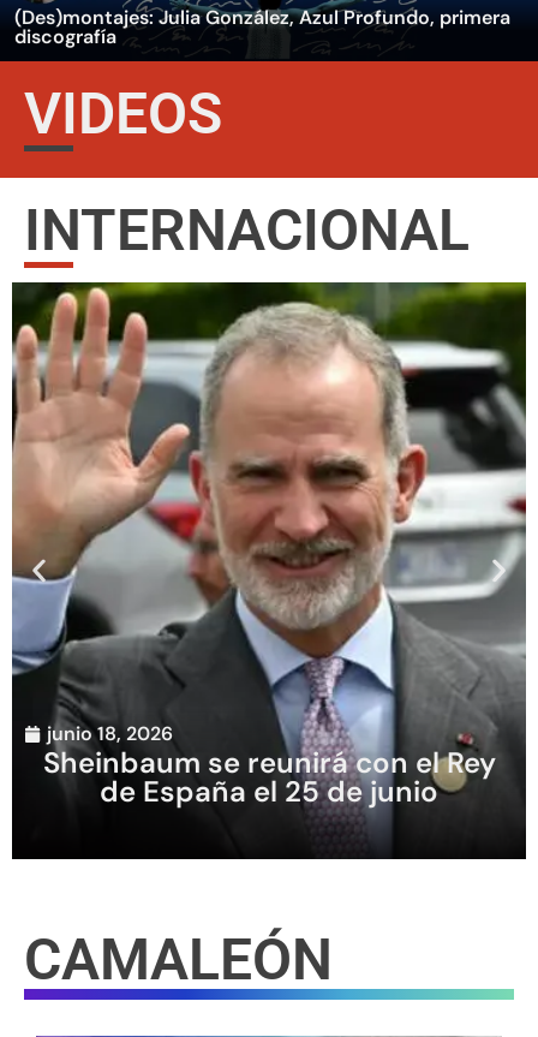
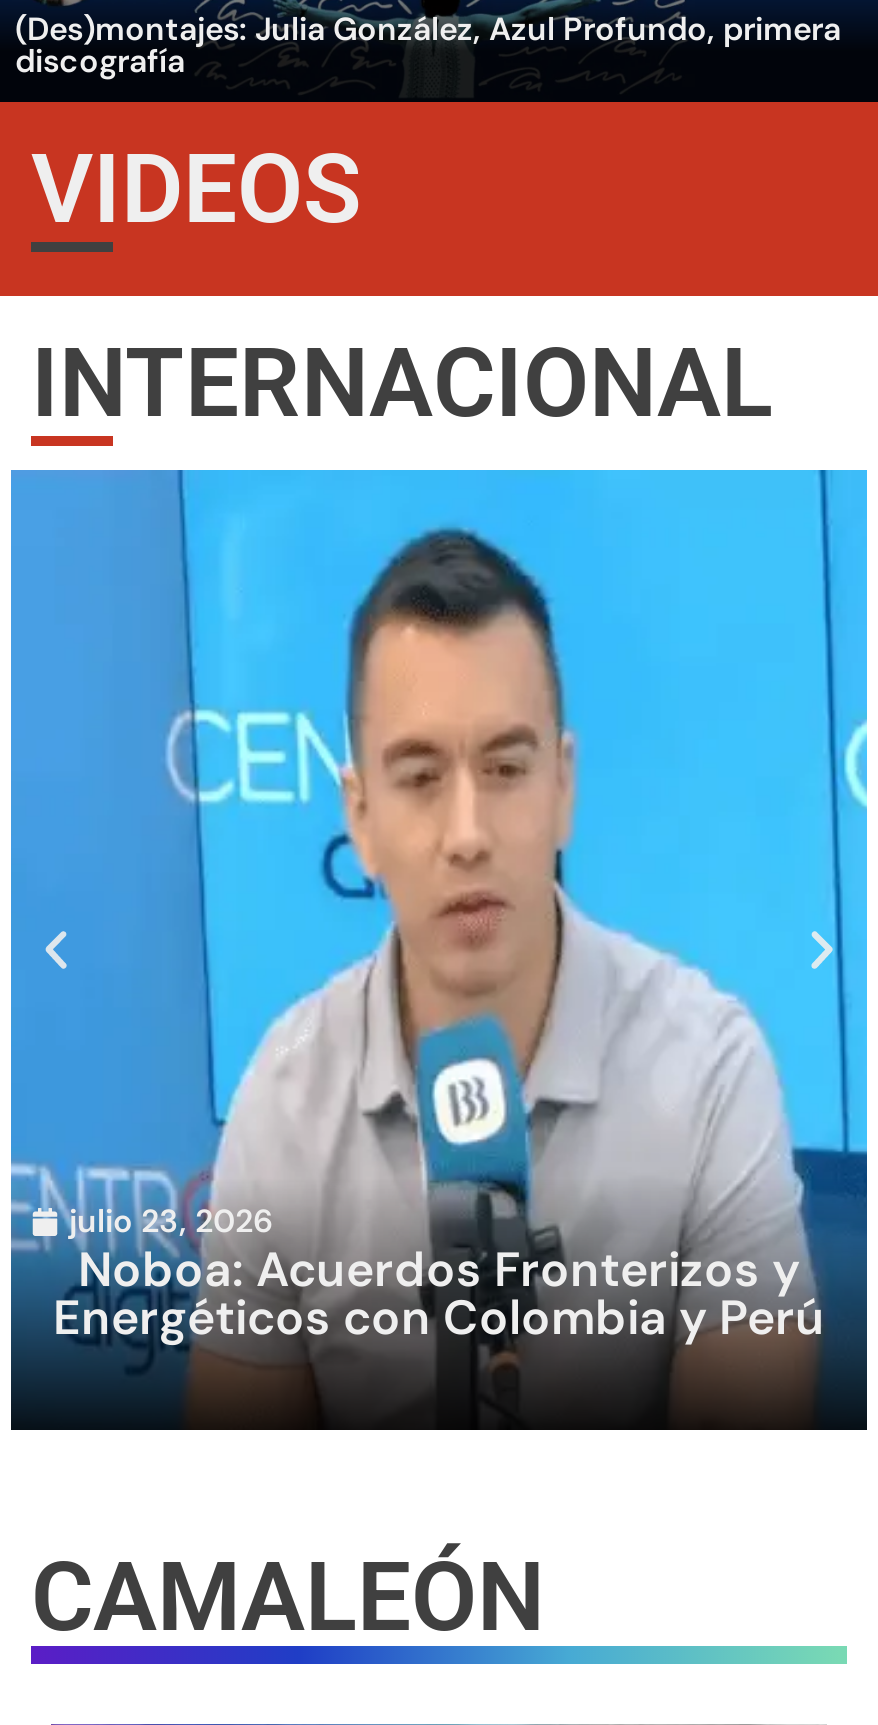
[11,281,527,852] [image] | junio 18, 2026 | Sheinbaum se reunirá con el Rey | de España el 25 de junio -> [9,468,869,1420] [image] | julio 23, 2026 | Noboa: Acuerdos Fronterizos y | Energéticos con Colombia y Perú

